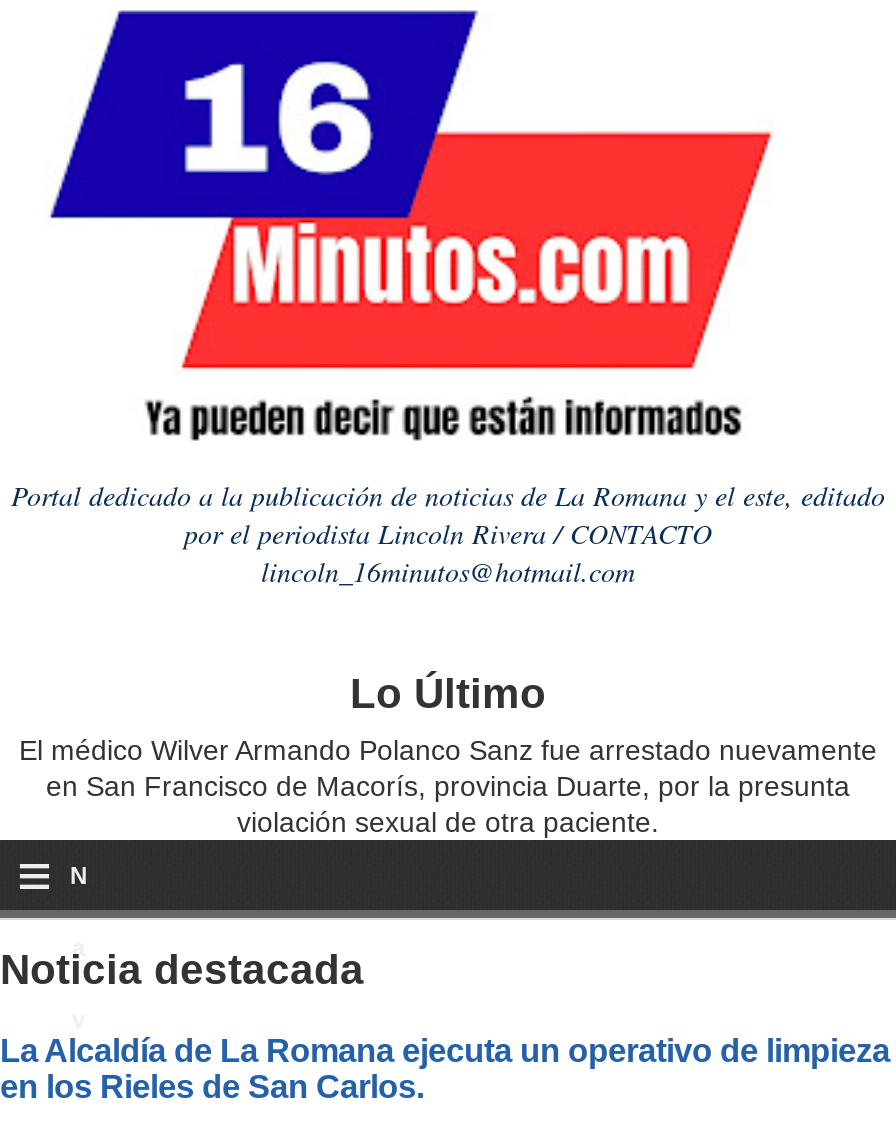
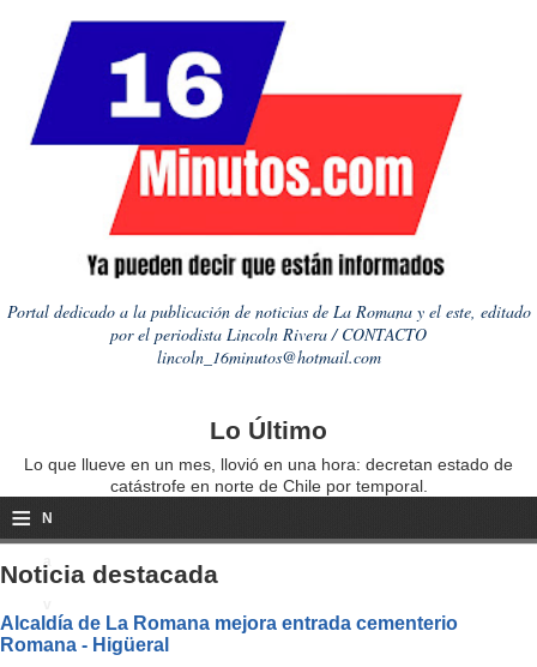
[19,734,877,838] El médico Wilver Armando Polanco Sanz fue arrestado nuevamente | en San Francisco de Macorís, provincia Duarte, por la presunta | violación sexual de otra paciente. -> [24,455,513,495] Lo que llueve en un mes, llovió en una hora: decretan estado de | catástrofe en norte de Chile por temporal.
[0,1031,890,1103] La Alcaldía de La Romana ejecuta un operativo de limpieza | en los Rieles de San Carlos. -> [0,611,458,655] Alcaldía de La Romana mejora entrada cementerio | Romana - Higüeral

